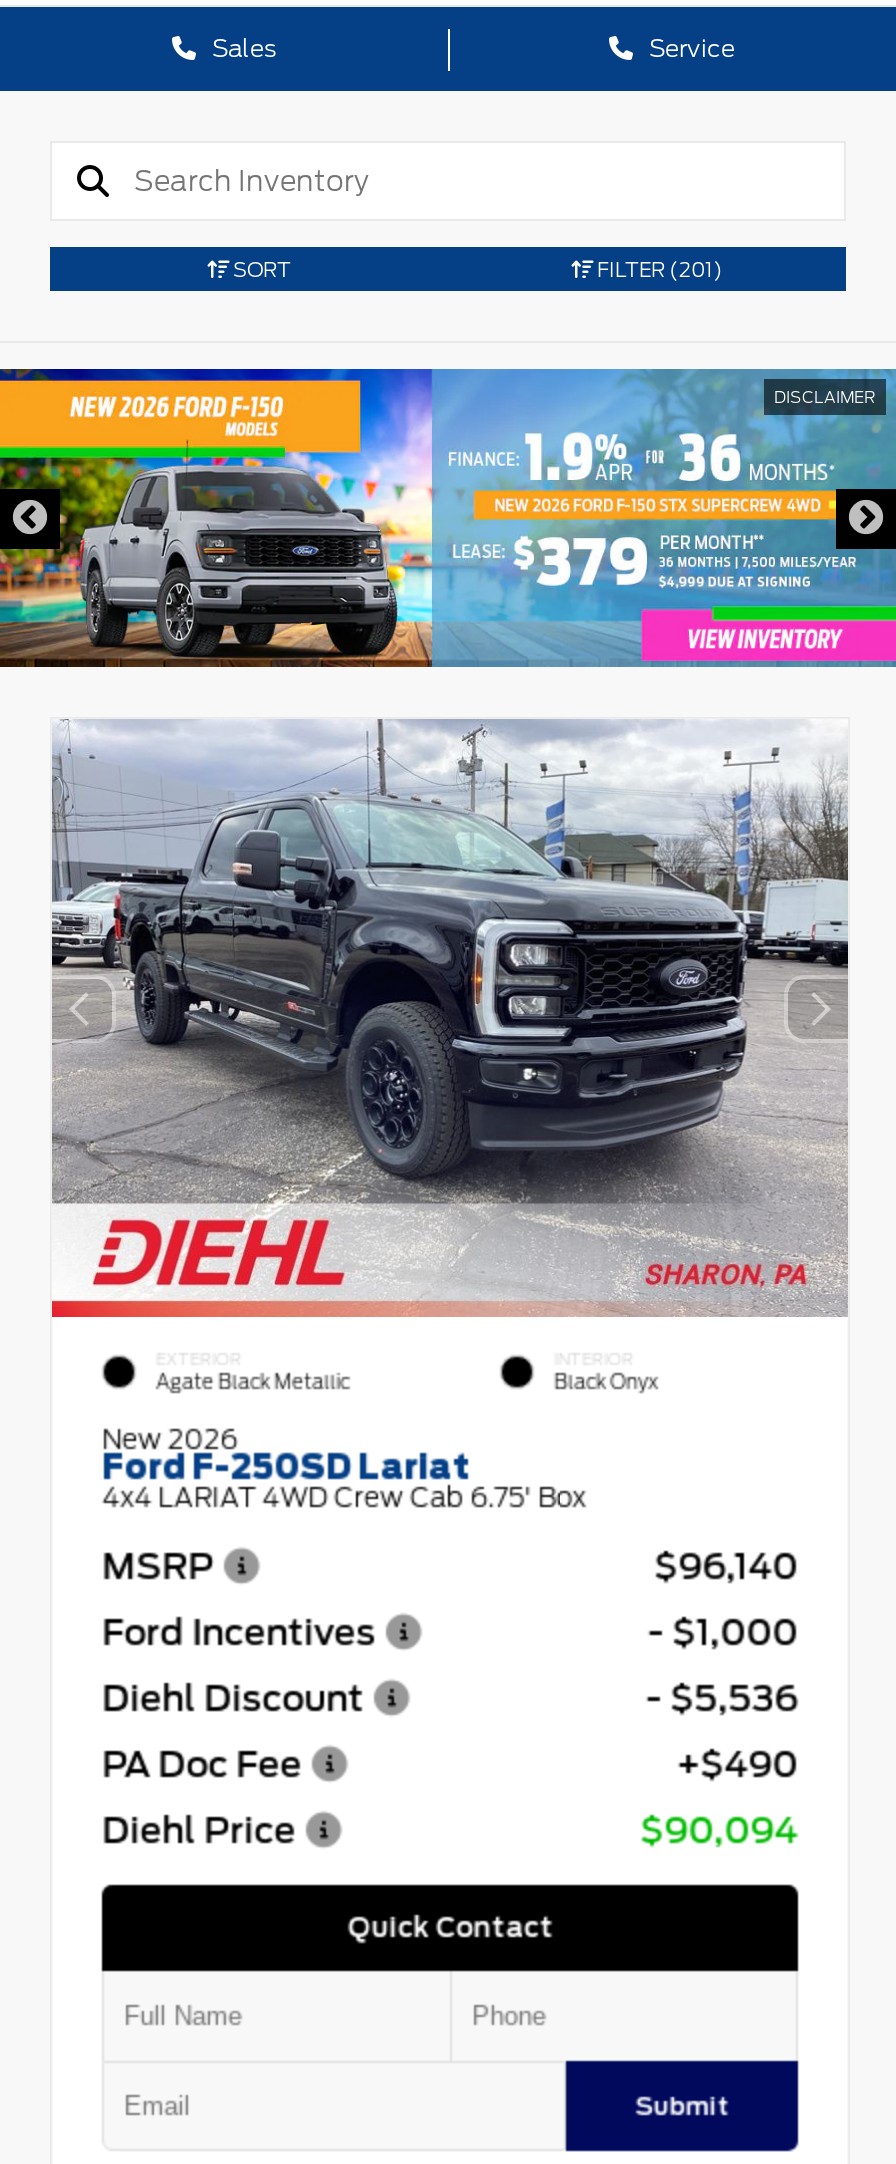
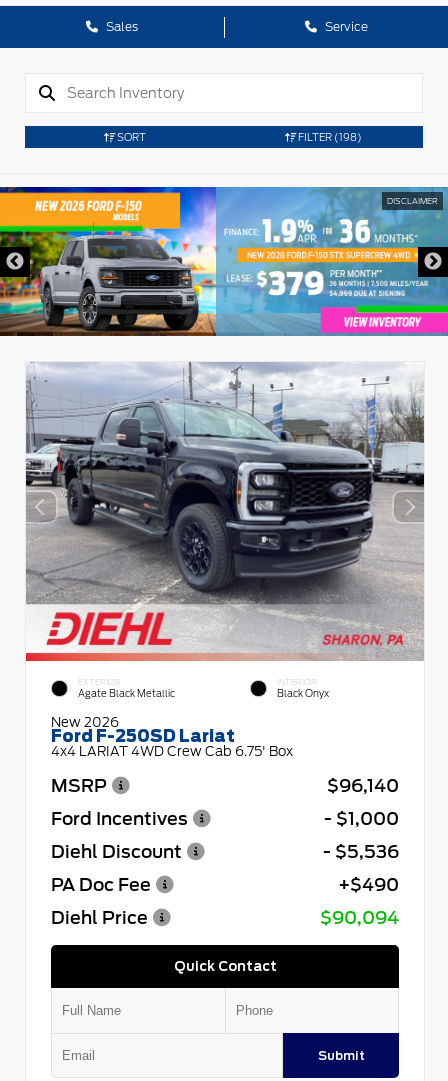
[593,257,723,281] FILTER (201) -> [296,131,362,143] FILTER (198)

